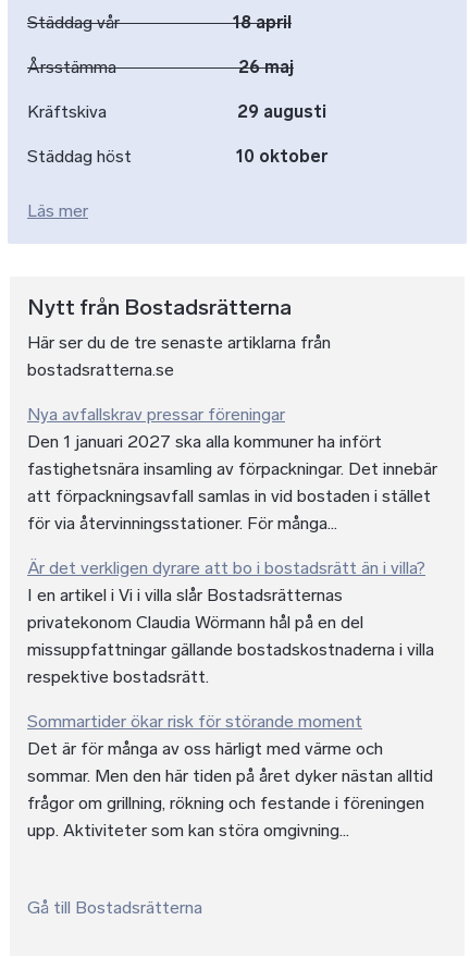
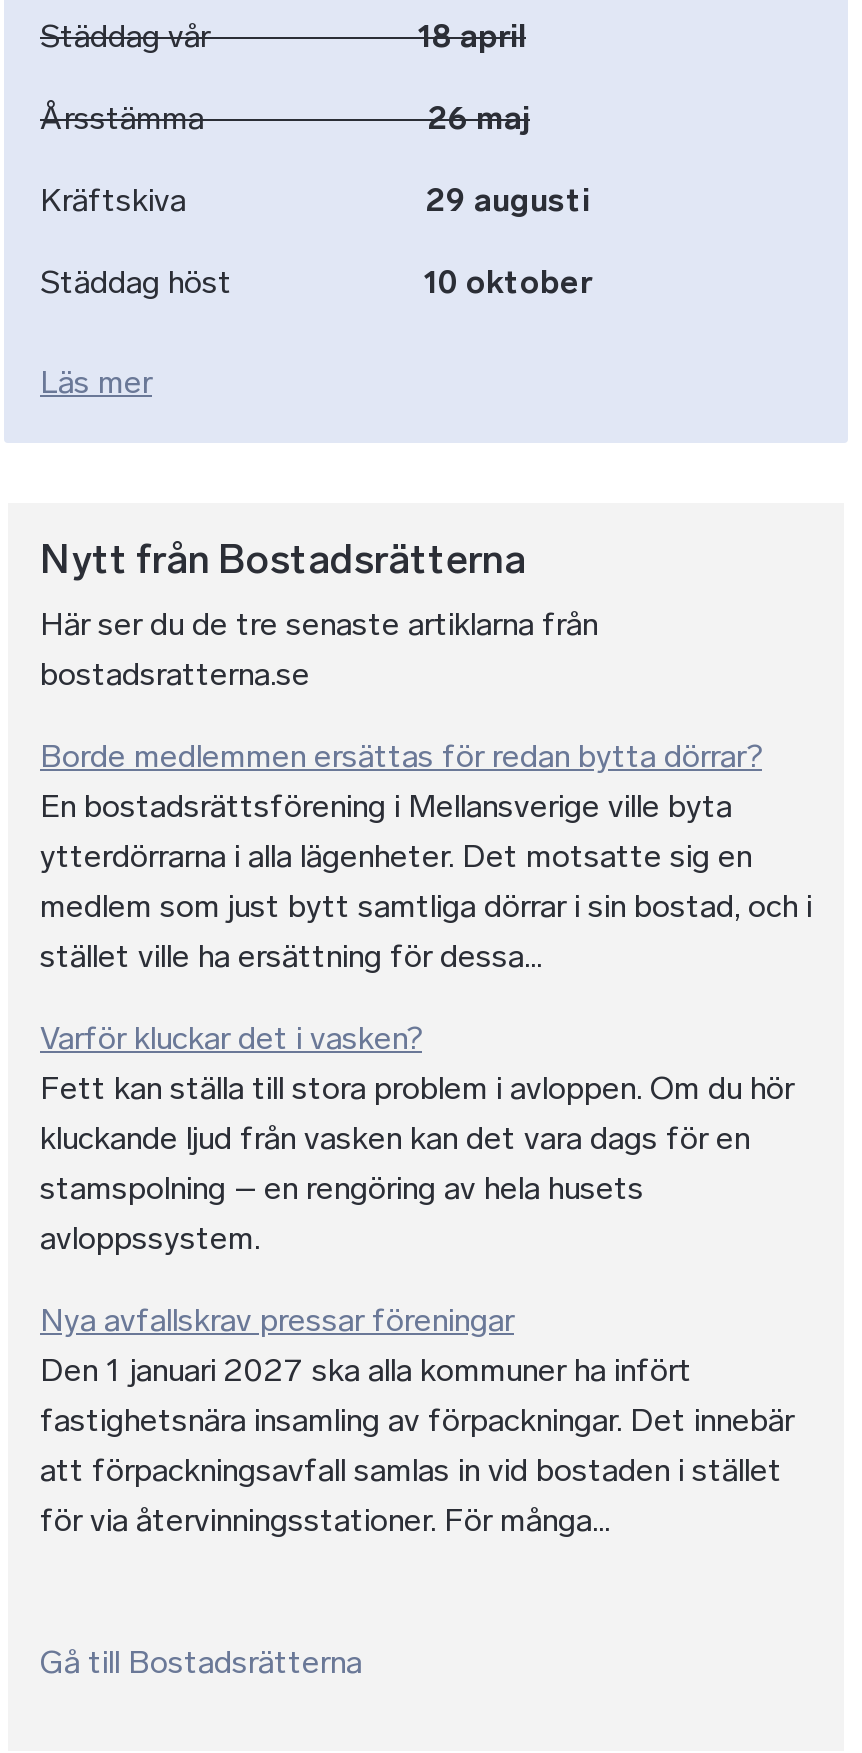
none -> [40,737,812,1257] Borde medlemmen ersättas för redan bytta dörrar? | En bostadsrättsförening i Mellansverige ville byta | ytterdörrarna i alla lägenheter. Det motsatte sig en | medlem som just bytt samtliga dörrar i sin bostad, och i | stället ville ha ersättning för dessa... | Varför kluckar det i vasken? | Fett kan ställa till stora problem i avloppen. Om du hör | kluckande ljud från vasken kan det vara dags för en | stamspolning – en rengöring av hela husets | avloppssystem.
moved [27,404,437,533] -> [40,1301,794,1539]: Nya avfallskrav pressar föreningar | Den 1 januari 2027 ska alla kommuner ha infört | fastighetsnära insamling av förpackningar. Det innebär | att förpackningsavfall samlas in vid bostaden i stället | för via återvinningsstationer. För många...
[27,557,434,840] Är det verkligen dyrare att bo i bostadsrätt än i villa? | I en artikel i Vi i villa slår Bostadsrätternas | privatekonom Claudia Wörmann hål på en del | missuppfattningar gällande bostadskostnaderna i villa | respektive bostadsrätt. | Sommartider ökar risk för störande moment | Det är för många av oss härligt med värme och | sommar. Men den här tiden på året dyker nästan alltid | frågor om grillning, rökning och festande i föreningen | upp. Aktiviteter som kan störa omgivning... -> none

